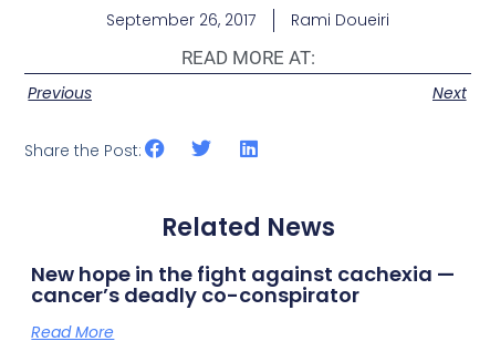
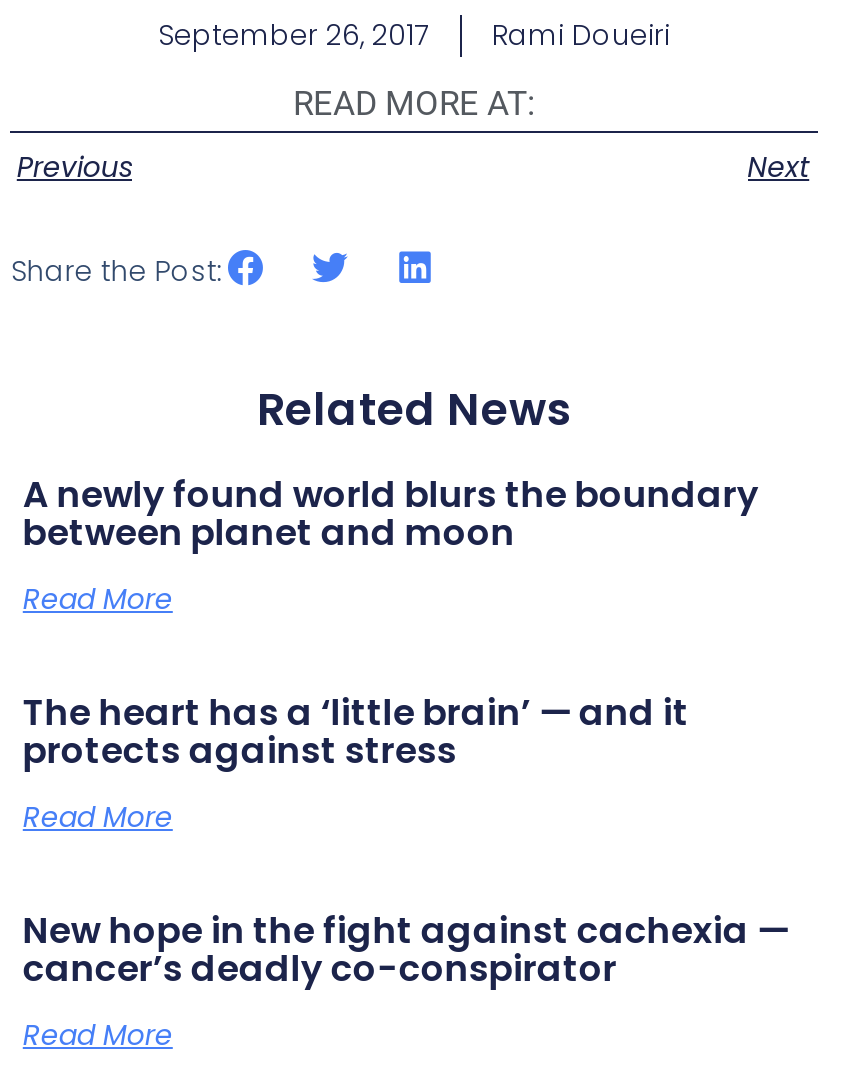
none -> [23,468,759,836] A newly found world blurs the boundary | between planet and moon | Read More | The heart has a ‘little brain’ — and it | protects against stress | Read More

